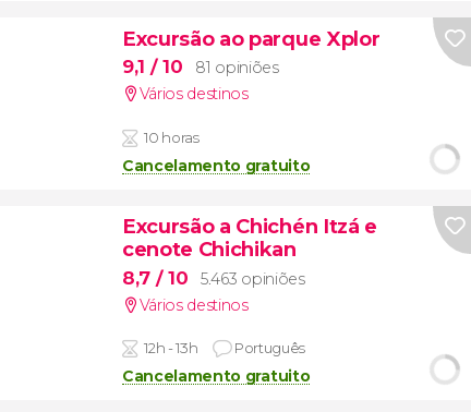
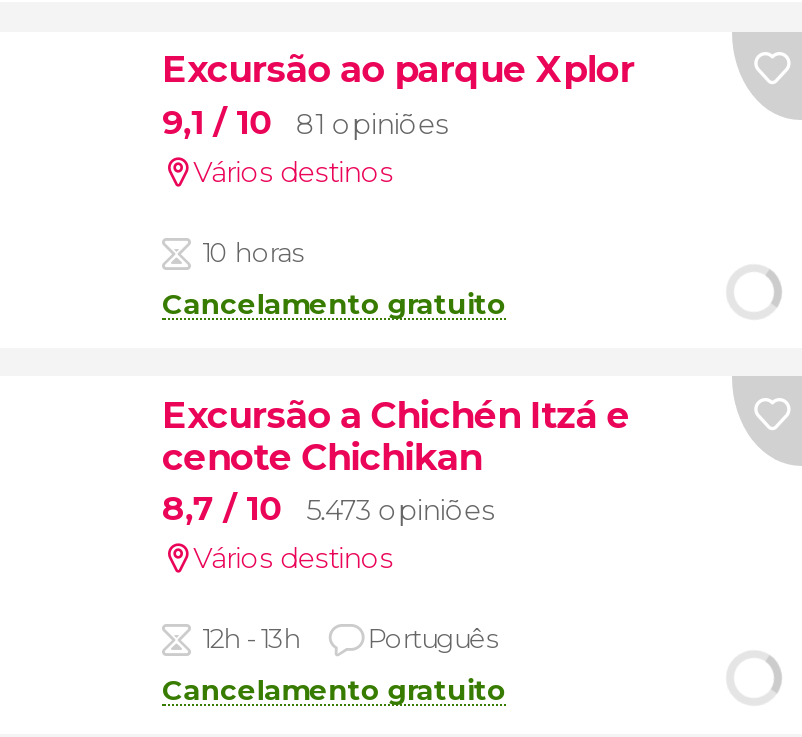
[122,266,305,288] 8,7 / 10 5.463 opiniões -> [162,489,495,529] 8,7 / 10 5.473 opiniões

